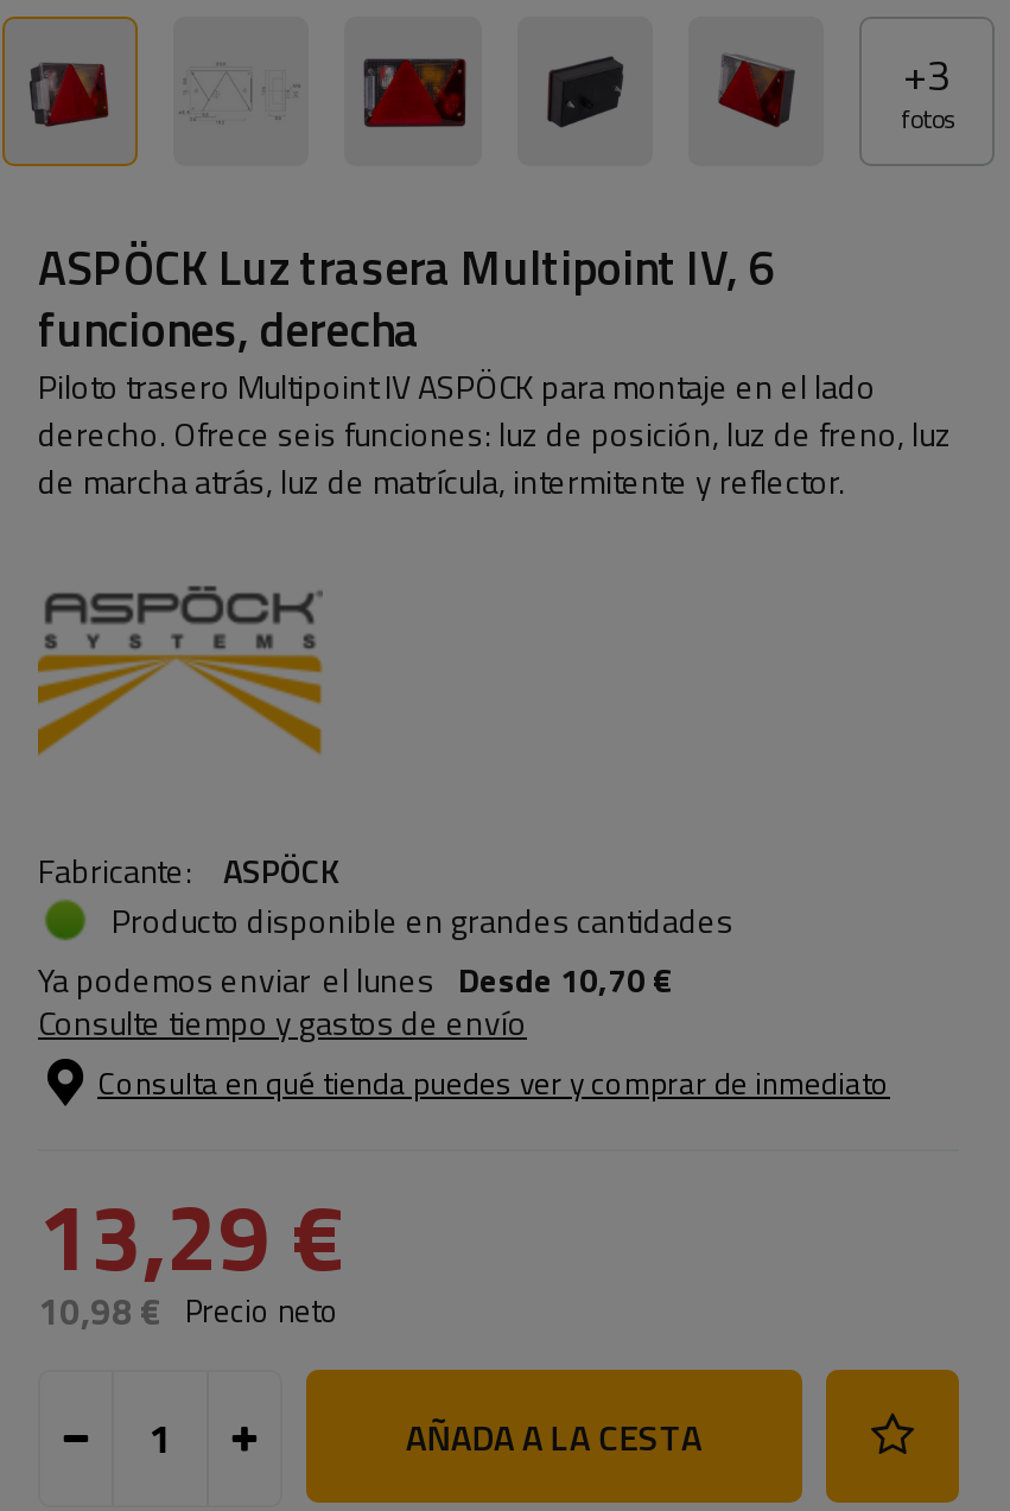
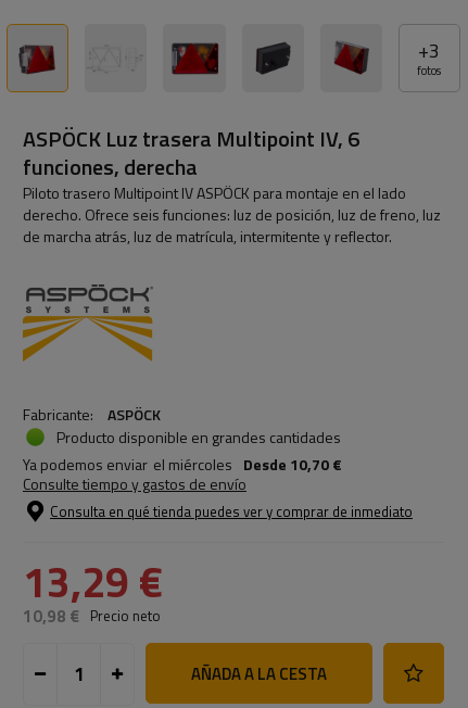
[38,955,674,1005] Ya podemos enviar el lunes Desde 10,70 € -> [23,453,342,476] Ya podemos enviar el miércoles Desde 10,70 €

